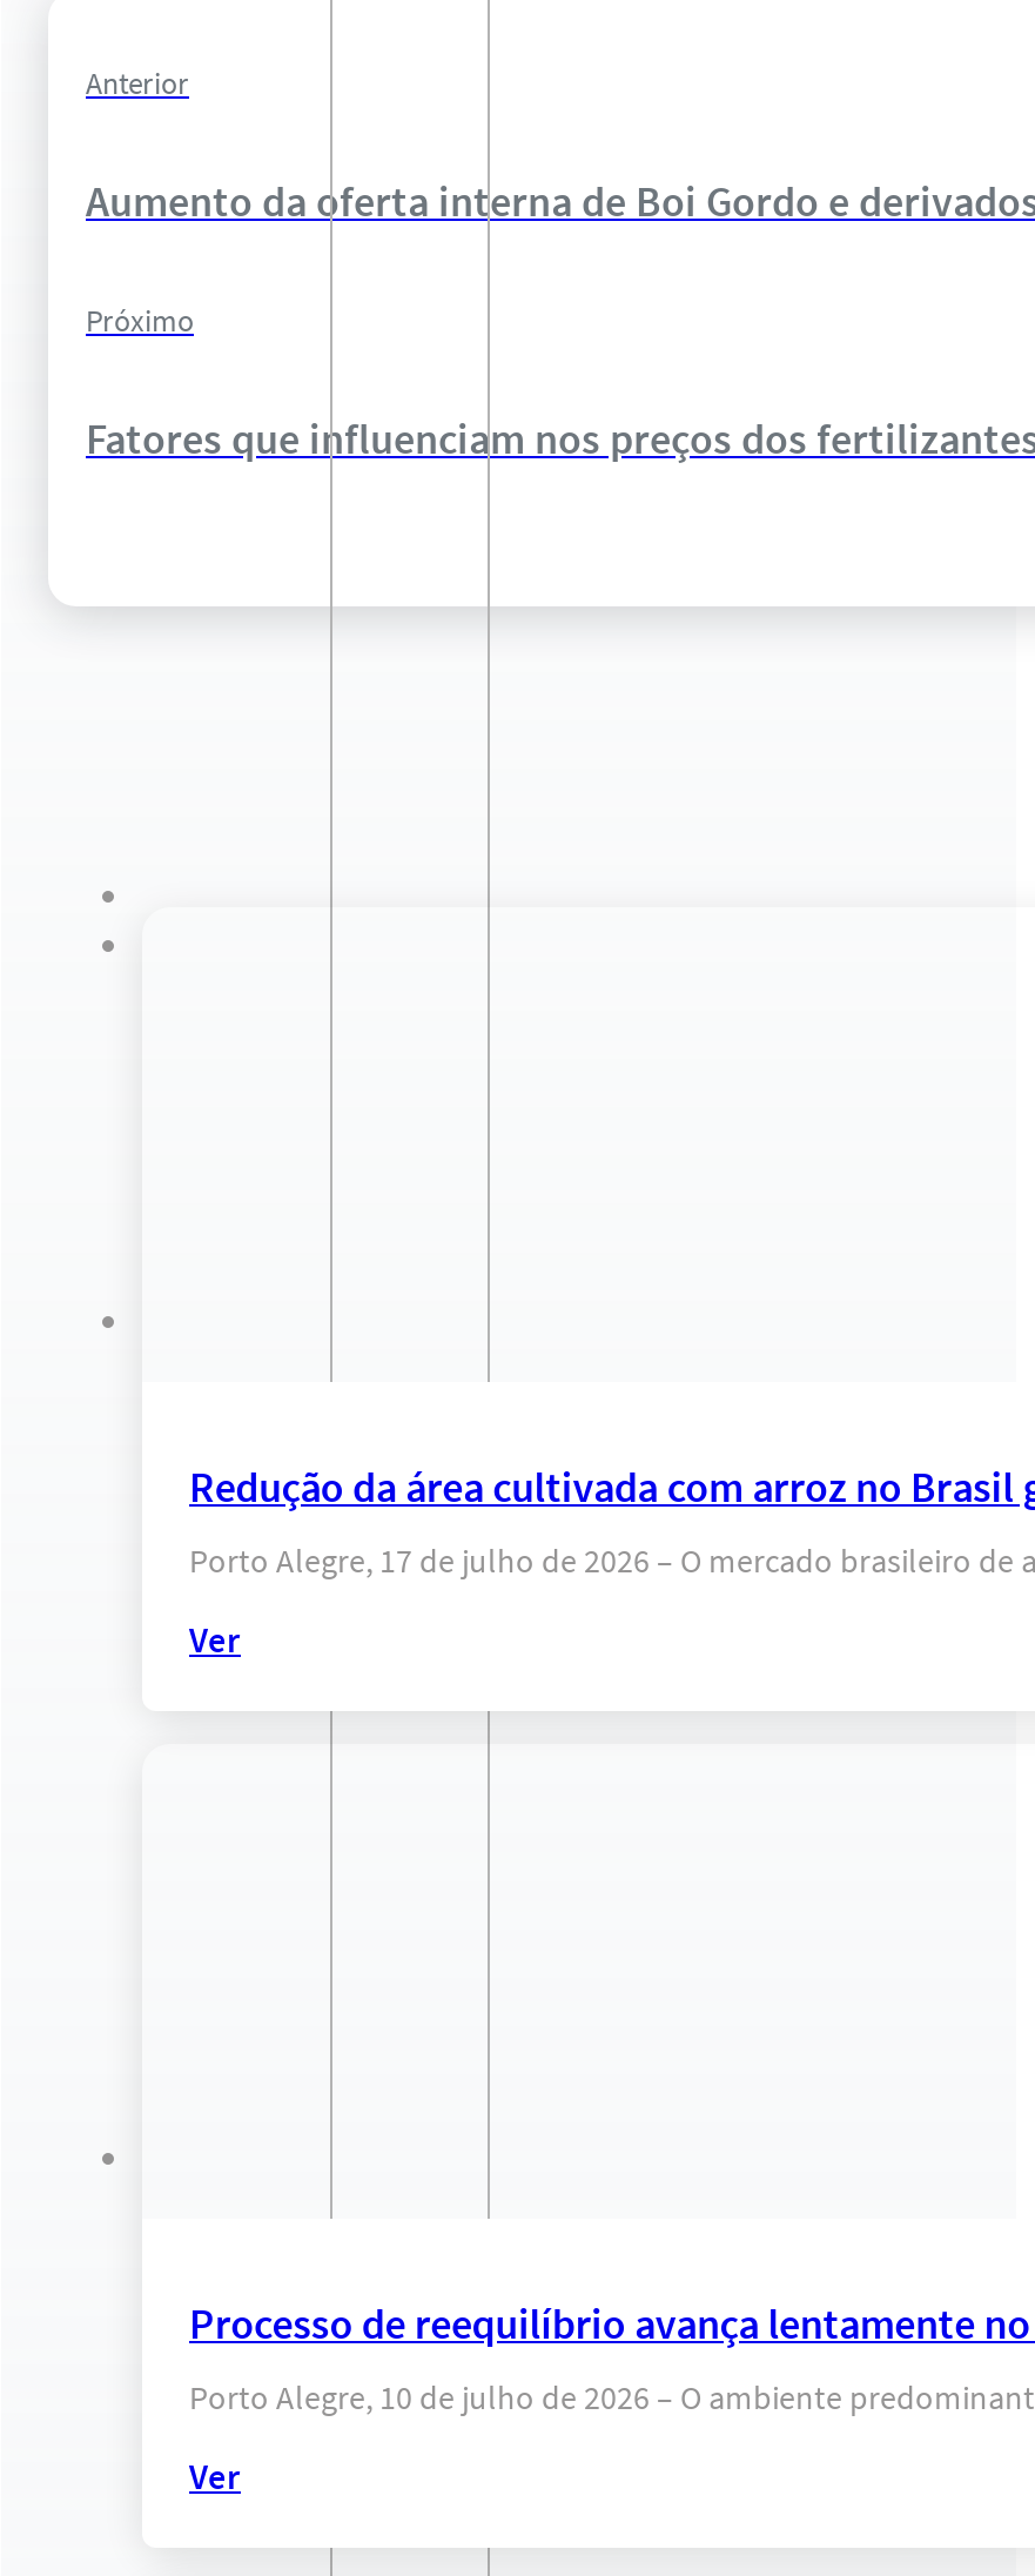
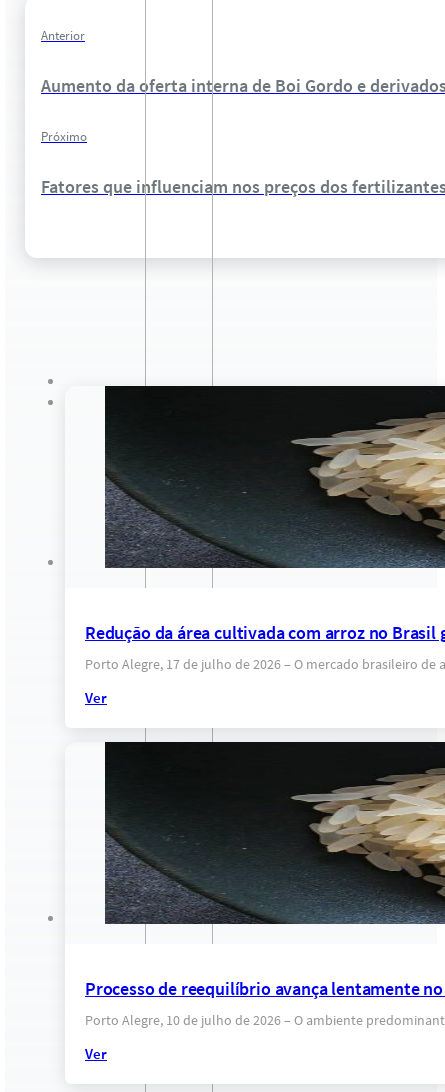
none -> [104,385,442,569] [image]
none -> [104,741,442,925] [image]

